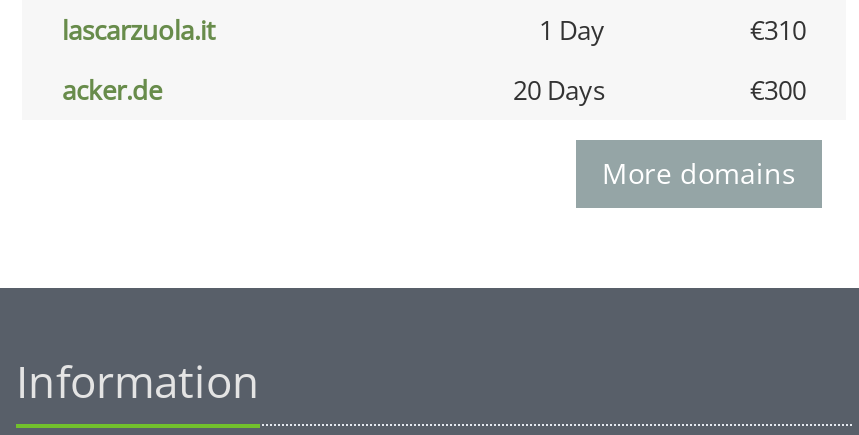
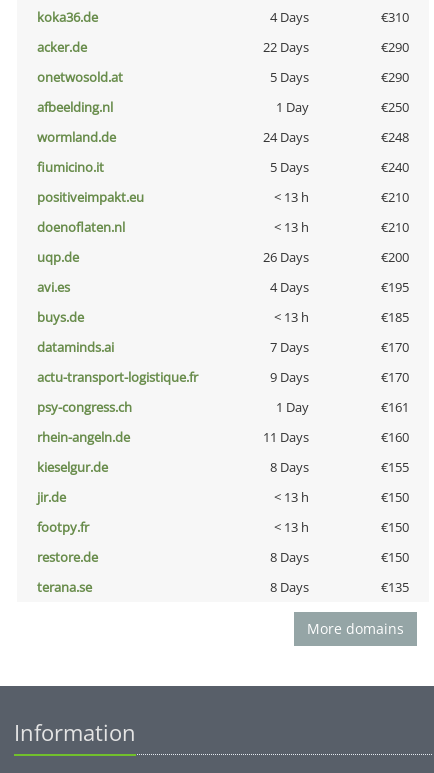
[62,12,605,48] lascarzuola.it | 1 Day -> [37,8,308,26] koka36.de | 4 Days
[513,72,806,108] 20 Days | €300 -> [37,38,409,596] 22 Days | €290 | onetwosold.at | 5 Days | €290 | afbeelding.nl | 1 Day | €250 | wormland.de | 24 Days | €248 | fiumicino.it | 5 Days | €240 | positiveimpakt.eu | < 13 h | €210 | doenoflaten.nl | < 13 h | €210 | uqp.de | 26 Days | €200 | avi.es | 4 Days | €195 | buys.de | < 13 h | €185 | dataminds.ai | 7 Days | €170 | actu-transport-logistique.fr | 9 Days | €170 | psy-congress.ch | 1 Day | €161 | rhein-angeln.de | 11 Days | €160 | kieselgur.de | 8 Days | €155 | jir.de | < 13 h | €150 | footpy.fr | < 13 h | €150 | restore.de | 8 Days | €150 | terana.se | 8 Days | €135

